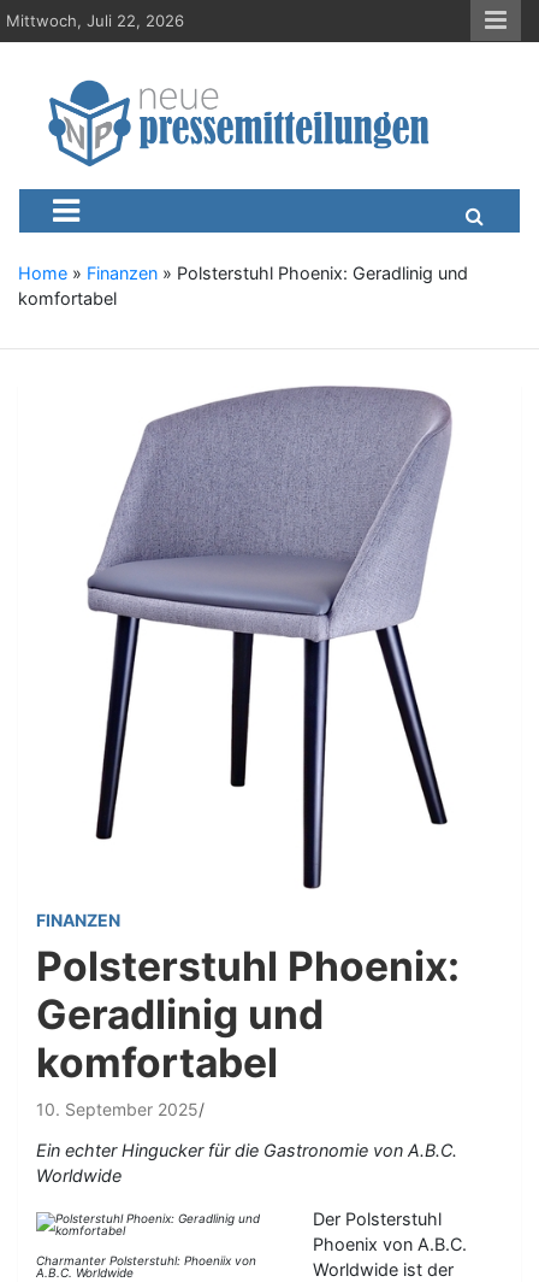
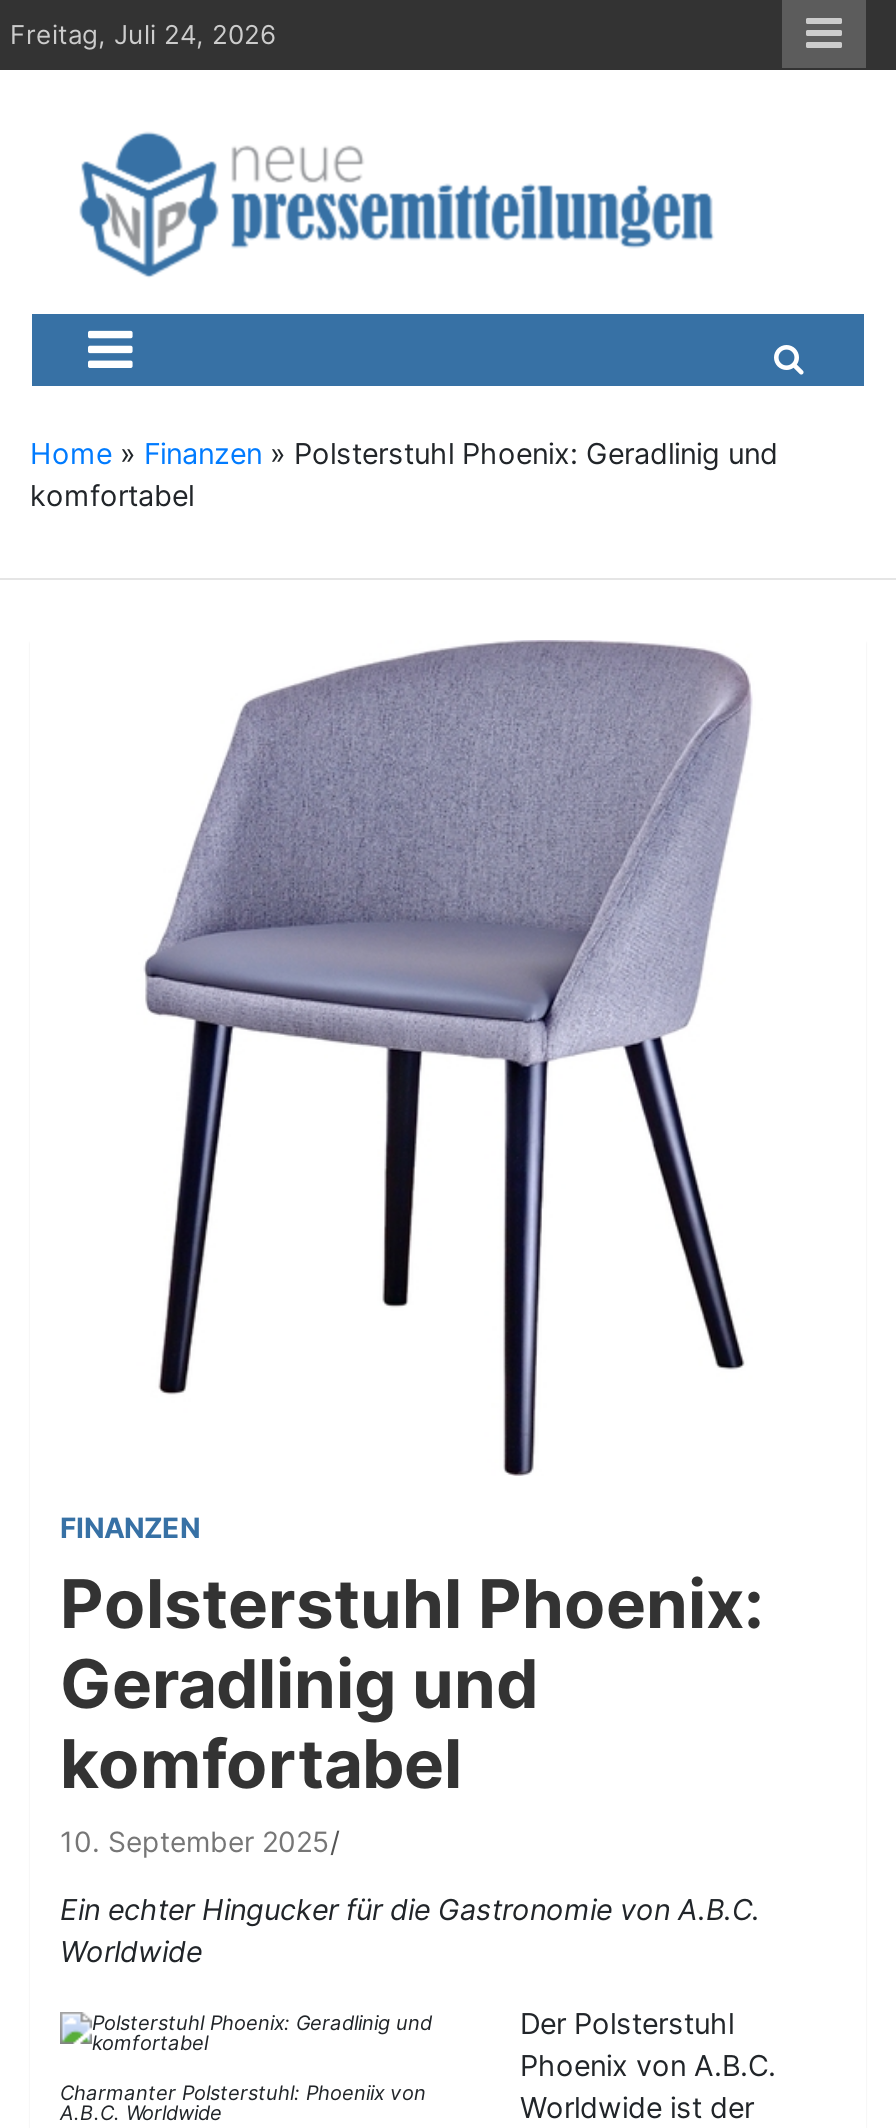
[6,11,184,30] Mittwoch, Juli 22, 2026 -> [10,18,276,50] Freitag, Juli 24, 2026

